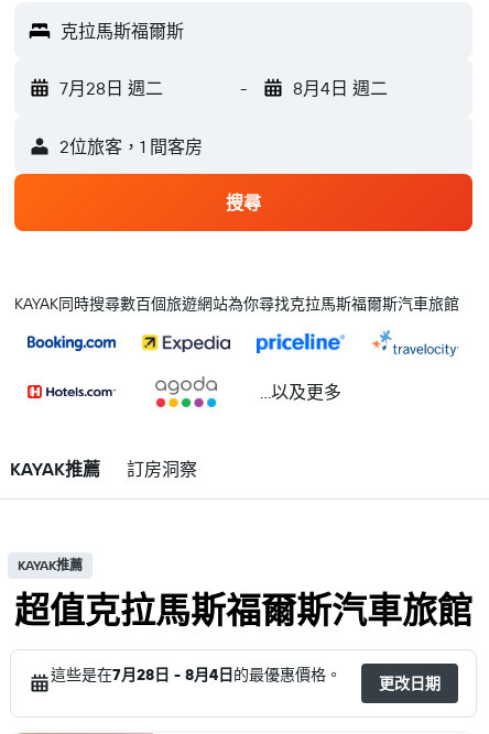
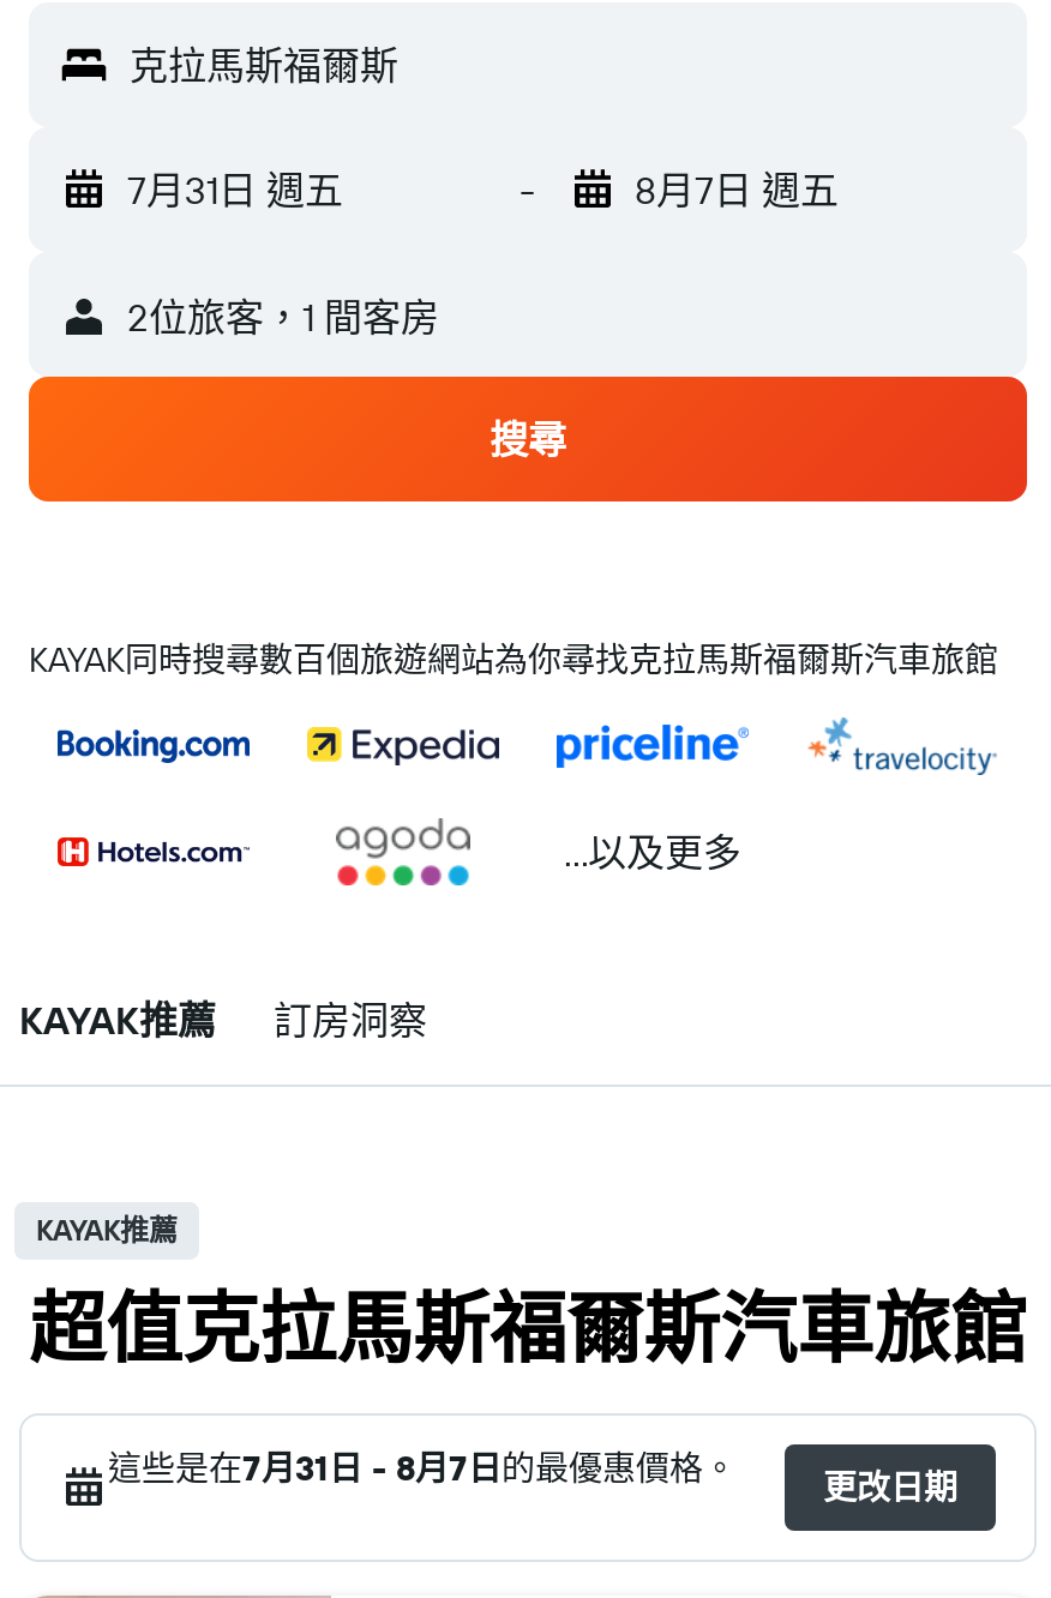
[59,77,163,99] 7月28日 週二 -> [127,166,343,214] 7月31日 週五
[292,77,387,99] 8月4日 週二 -> [635,166,839,214] 8月7日 週五
[51,665,341,684] 這些是在7月28日 - 8月4日的最優惠價格。 -> [108,1447,737,1490] 這些是在7月31日 - 8月7日的最優惠價格。

